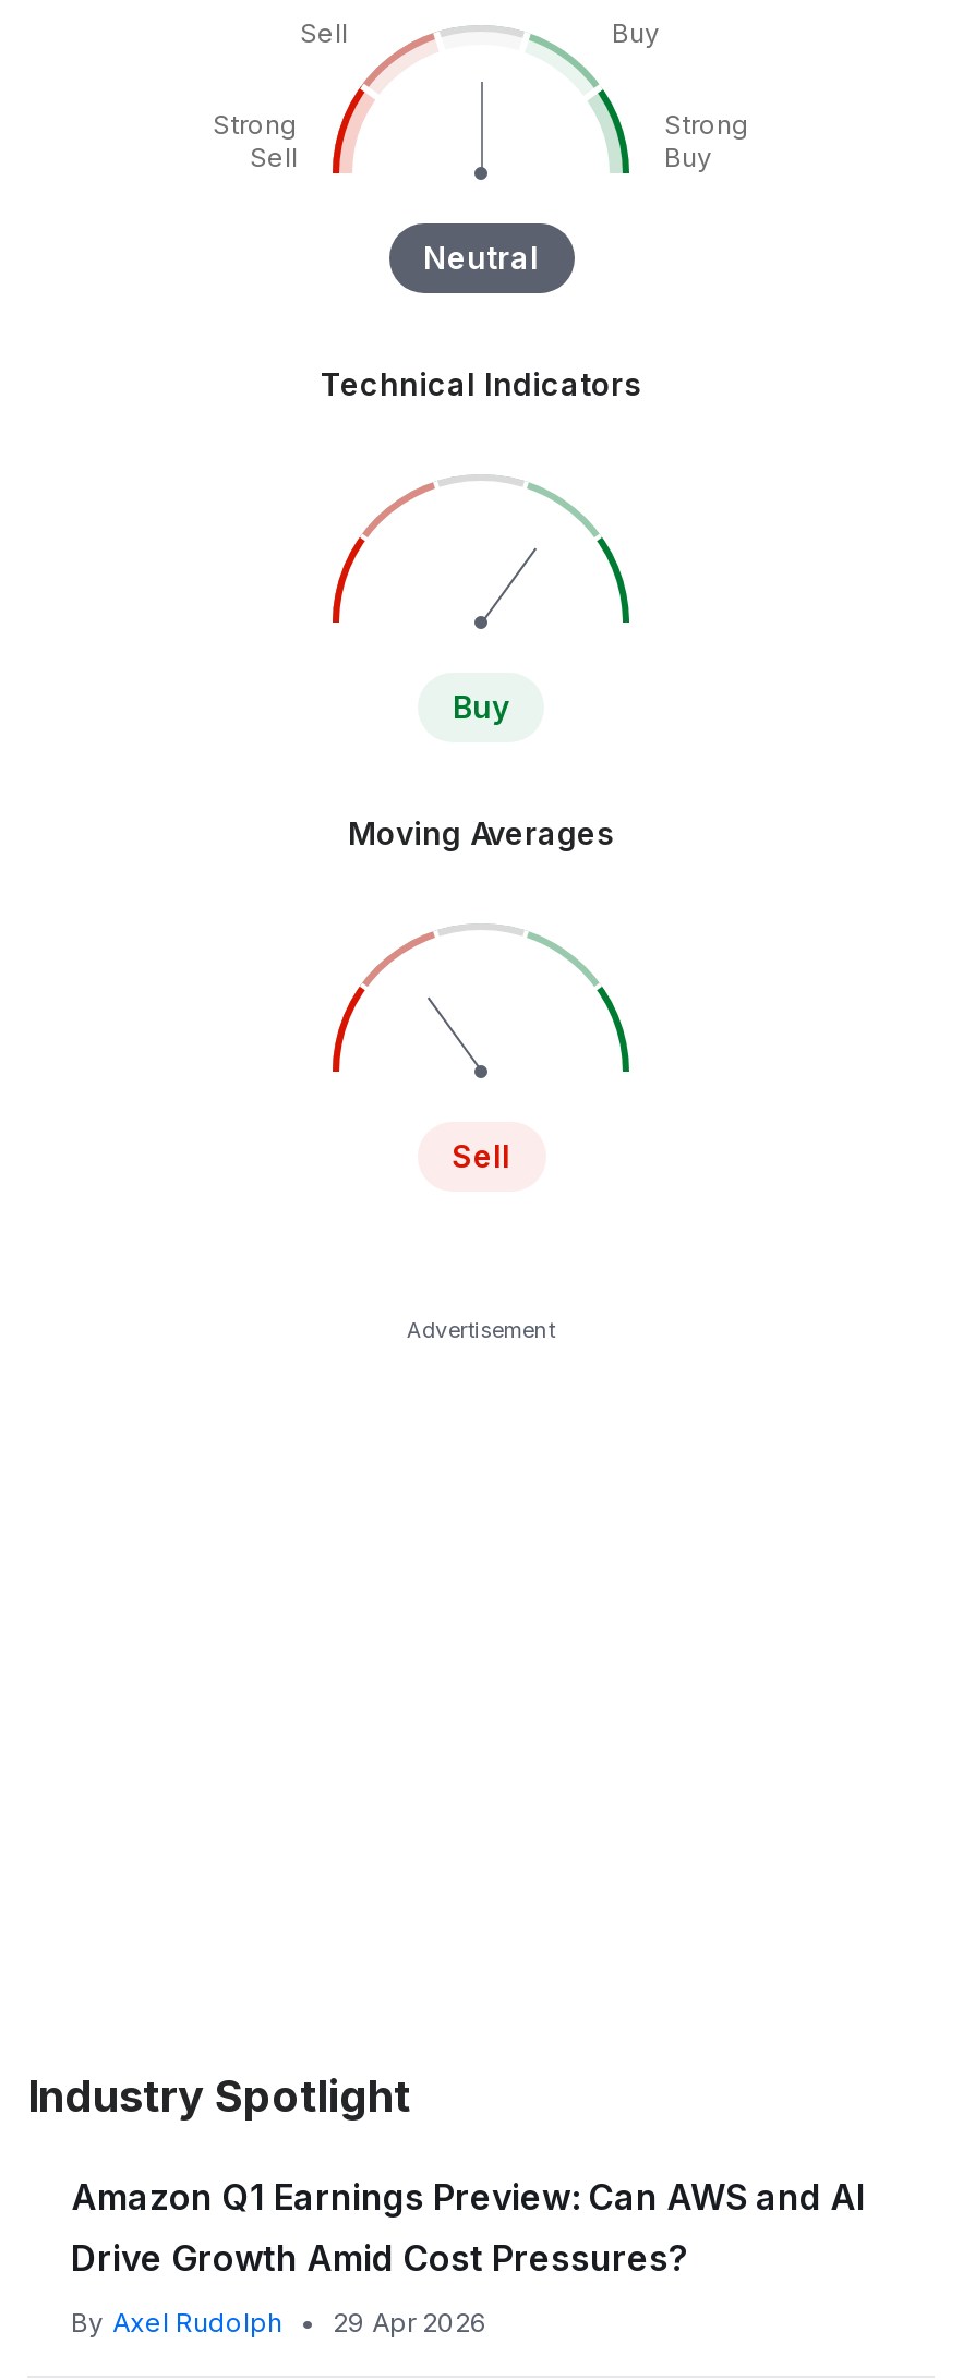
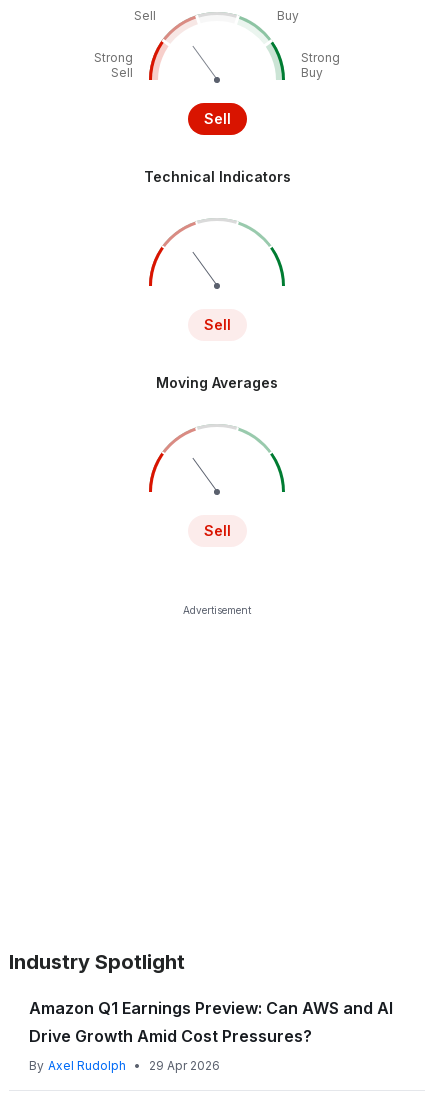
[423,238,539,275] Neutral -> [203,110,230,127] Sell
[453,688,509,725] Buy -> [203,316,230,333] Sell

